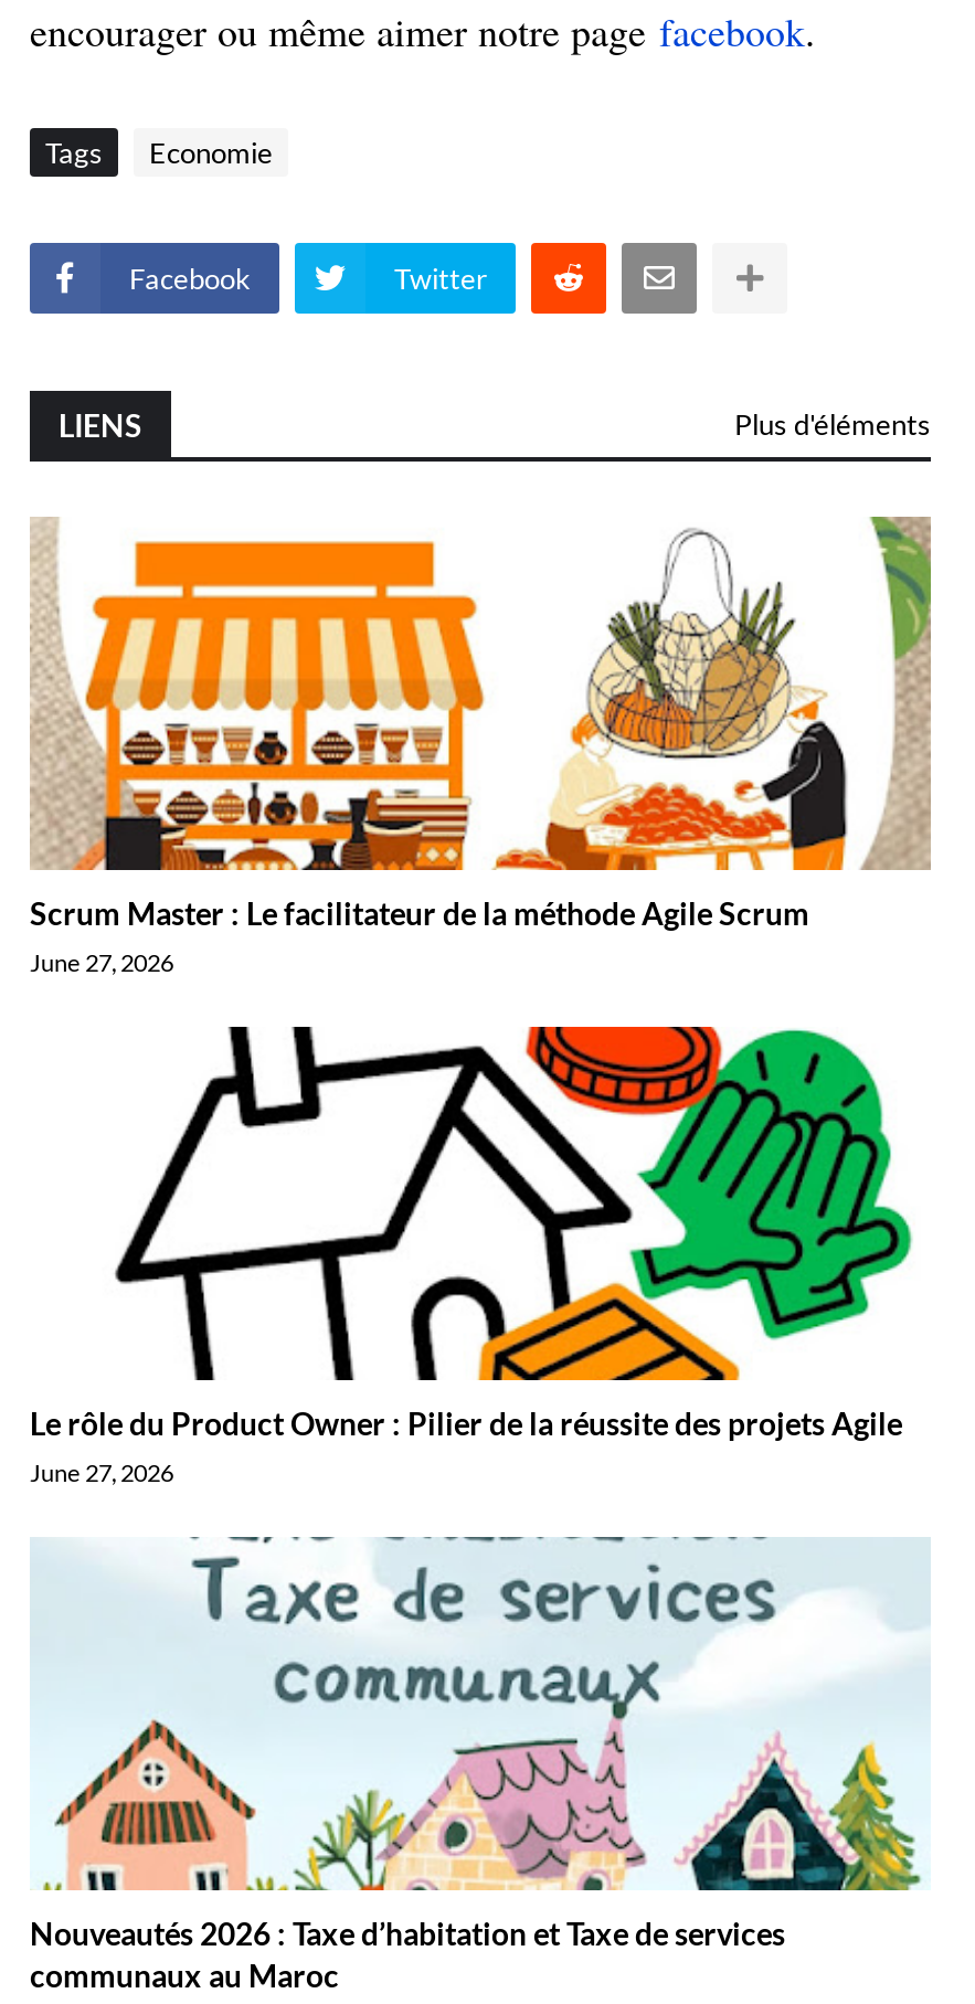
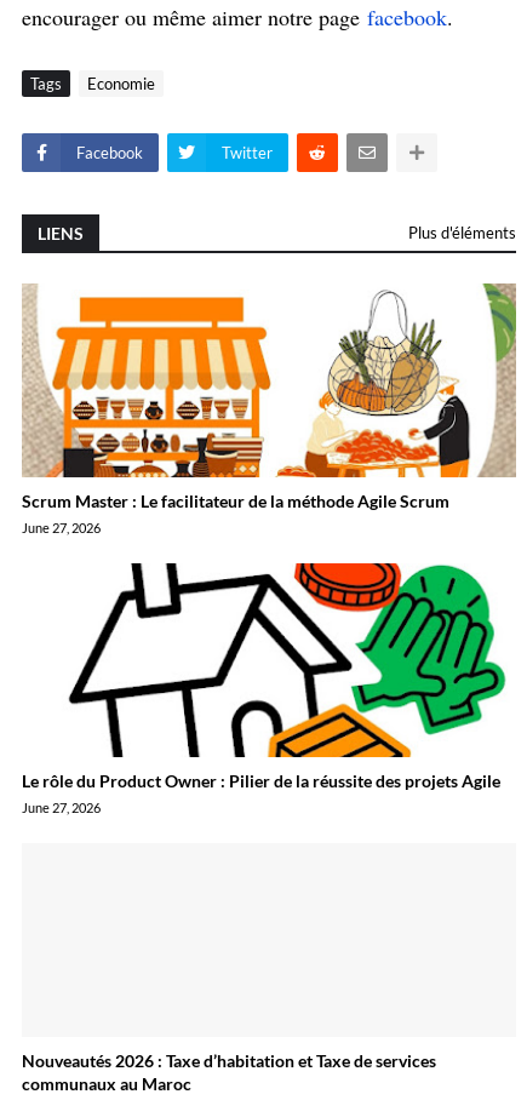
[32,1535,926,1892] [image] -> none

